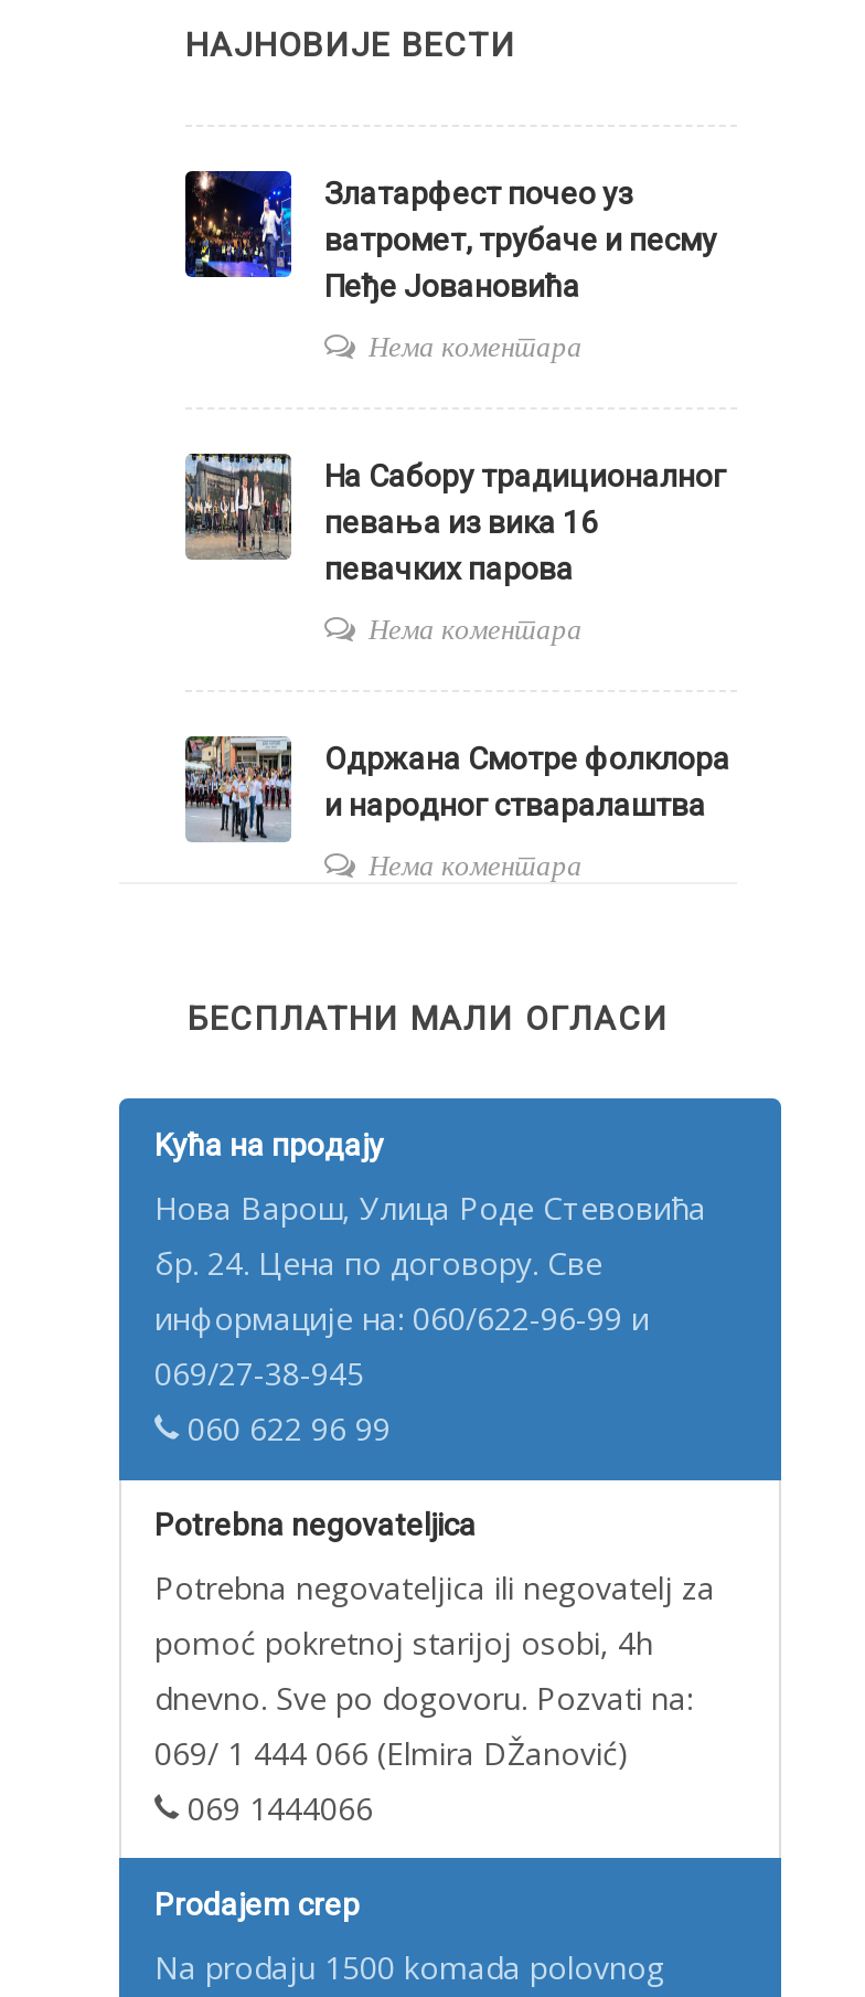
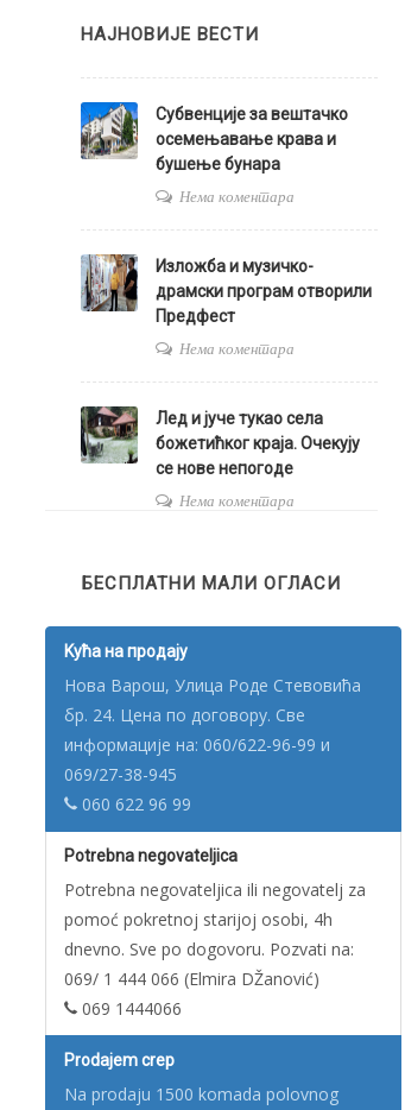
[183,169,717,304] [image] | Златарфест почео уз | ватромет, трубаче и песму | Пеђе Јовановића -> [80,101,348,174] [image] | Субвенције за вештачко | осемењавање крава и | бушење бунара
[185,452,726,586] [image] | На Сабору традиционалног | певања из вика 16 | певачких парова -> [81,253,372,326] [image] | Изложба и музичко- | драмски програм отворили | Предфест
[183,736,730,842] [image] | Одржана Смотре фолклора | и народног стваралаштва -> [81,406,360,478] [image] | Лед и јуче тукао села | божетићког краја. Очекују | се нове непогоде

